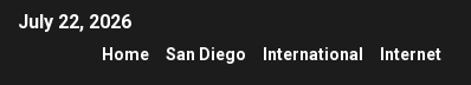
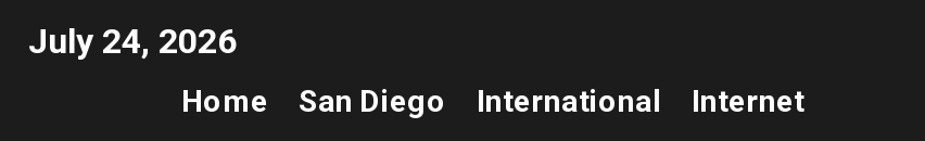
[18,11,131,33] July 22, 2026 -> [28,21,237,62] July 24, 2026

